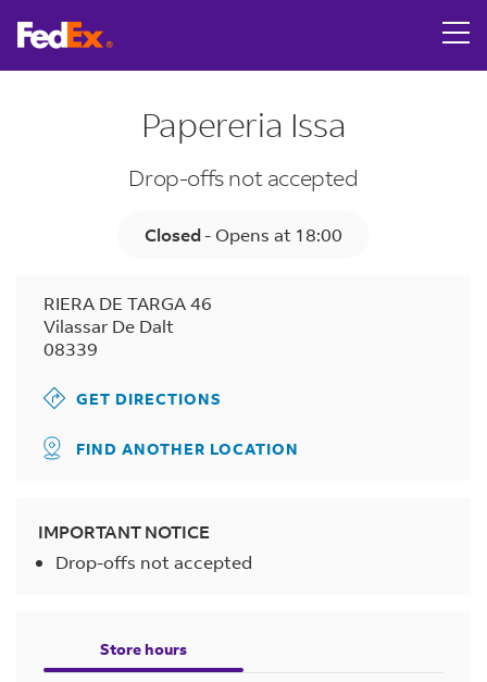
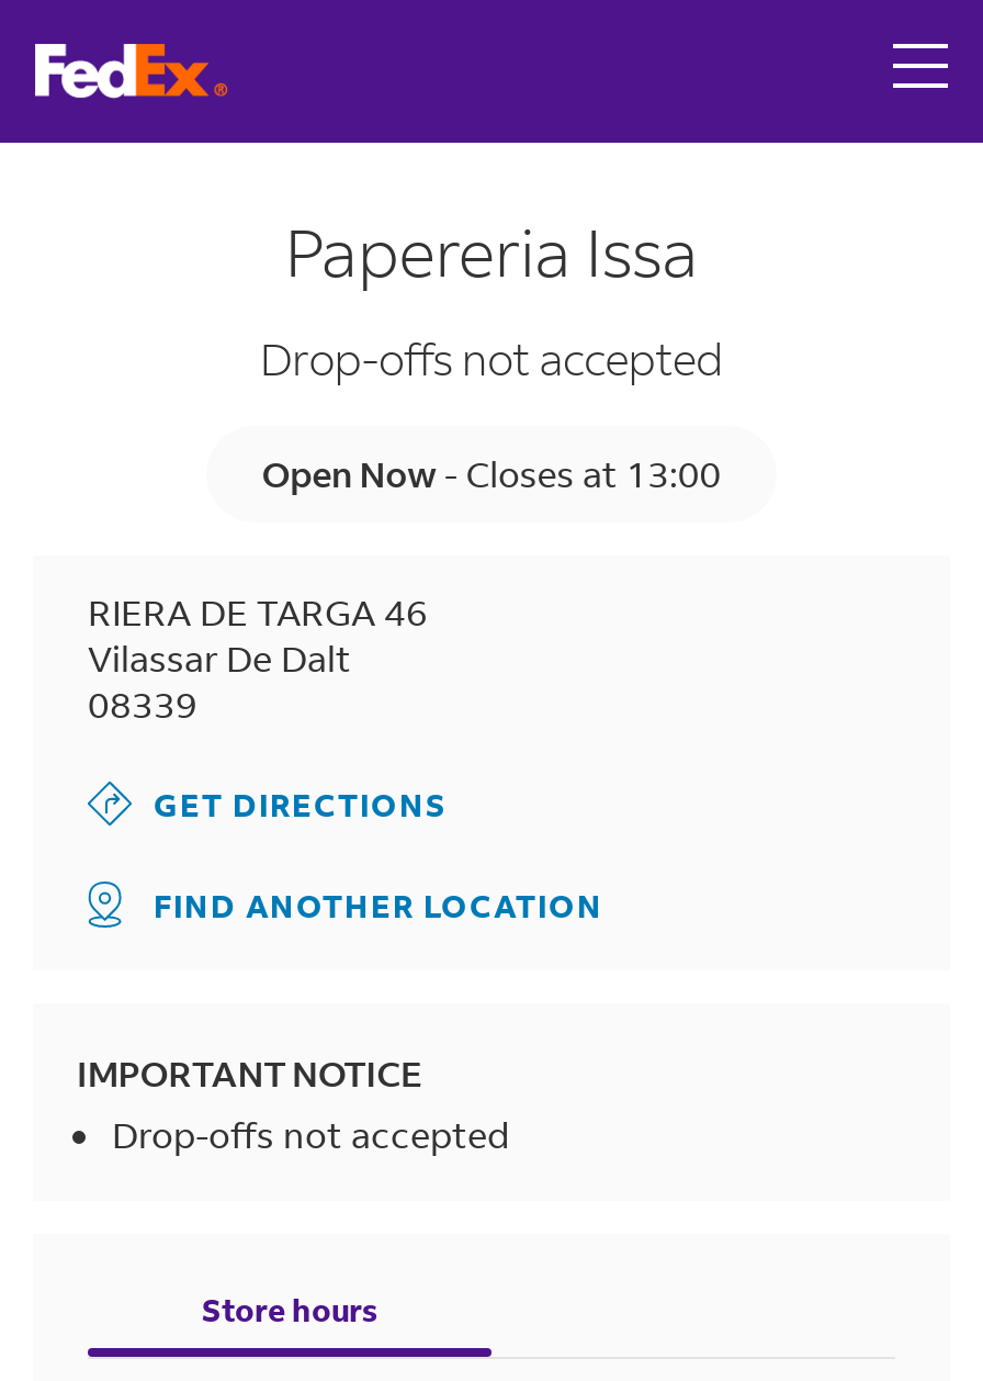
[145,223,342,246] Closed - Opens at 18:00 -> [262,450,721,496] Open Now - Closes at 13:00

